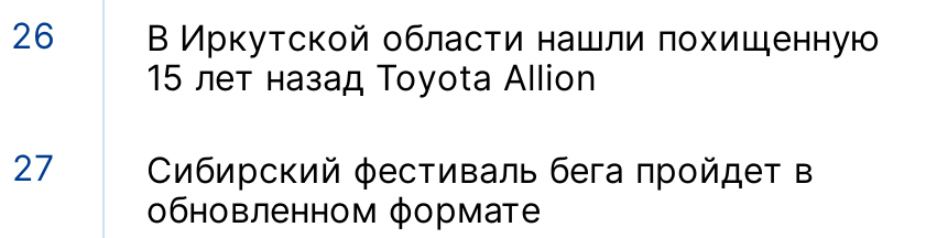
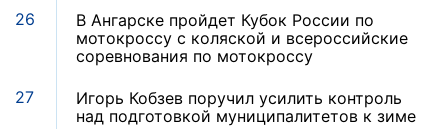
[146,16,880,100] В Иркутской области нашли похищенную | 15 лет назад Toyota Allion -> [76,10,408,66] В Ангарске пройдет Кубок России по | мотокроссу с коляской и всероссийские | соревнования по мотокроссу
[146,148,814,232] Сибирский фестиваль бега пройдет в | обновленном формате -> [76,88,416,126] Игорь Кобзев поручил усилить контроль | над подготовкой муниципалитетов к зиме

